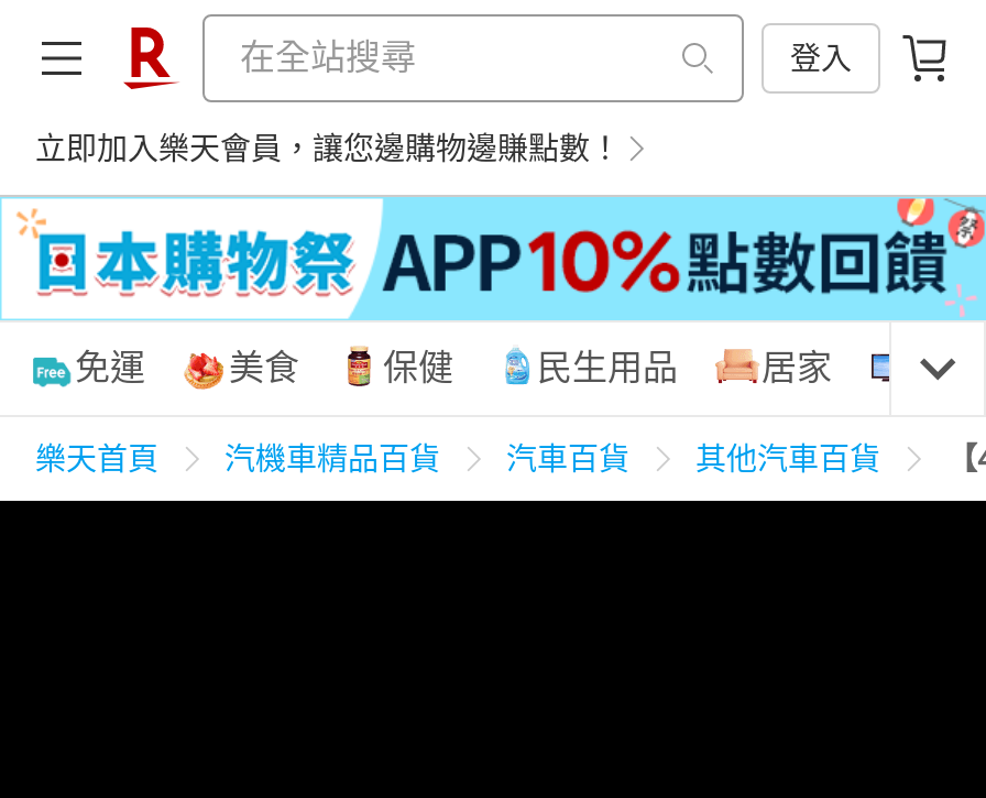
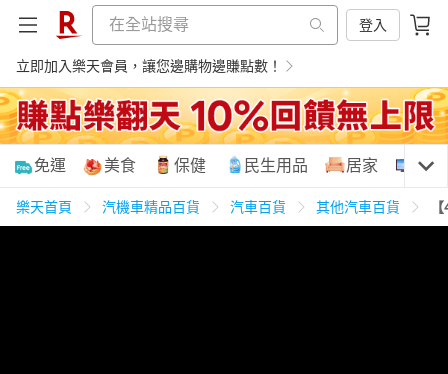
[7,195,979,323] [image] -> [3,87,445,145] [image]

